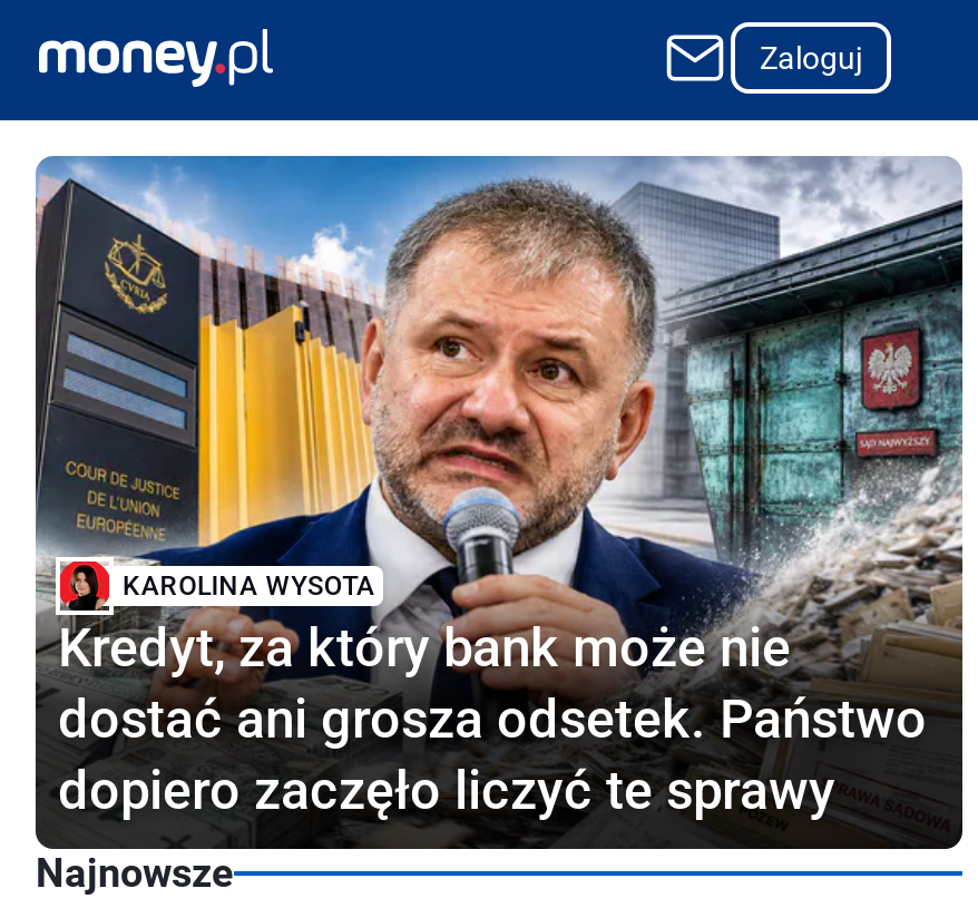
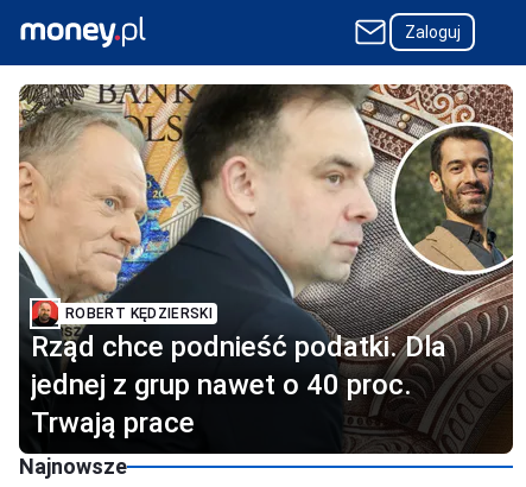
[33,156,965,822] [image] | KAROLINA WYSOTA | Kredyt, za który bank może nie | dostać ani grosza odsetek. Państwo | dopiero zaczęło liczyć te sprawy -> [18,83,514,439] [image] | ROBERT KĘDZIERSKI | Rząd chce podnieść podatki. Dla | jednej z grup nawet o 40 proc. | Trwają prace

